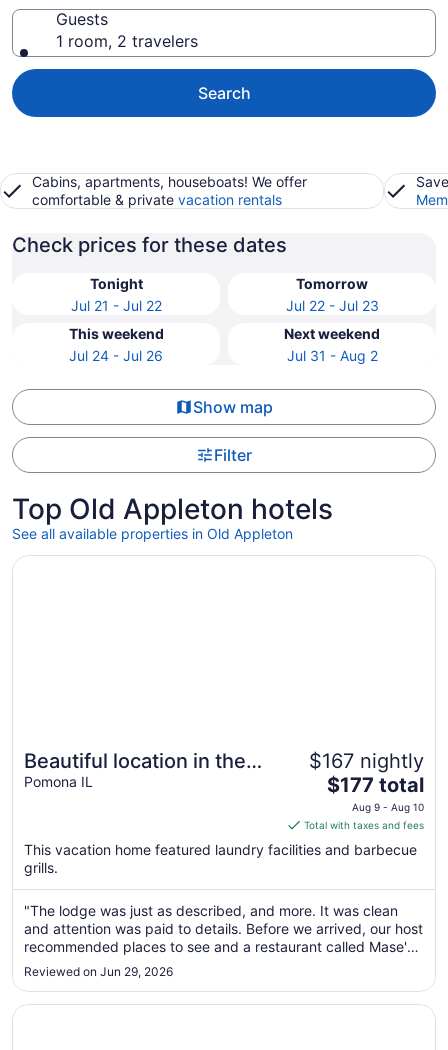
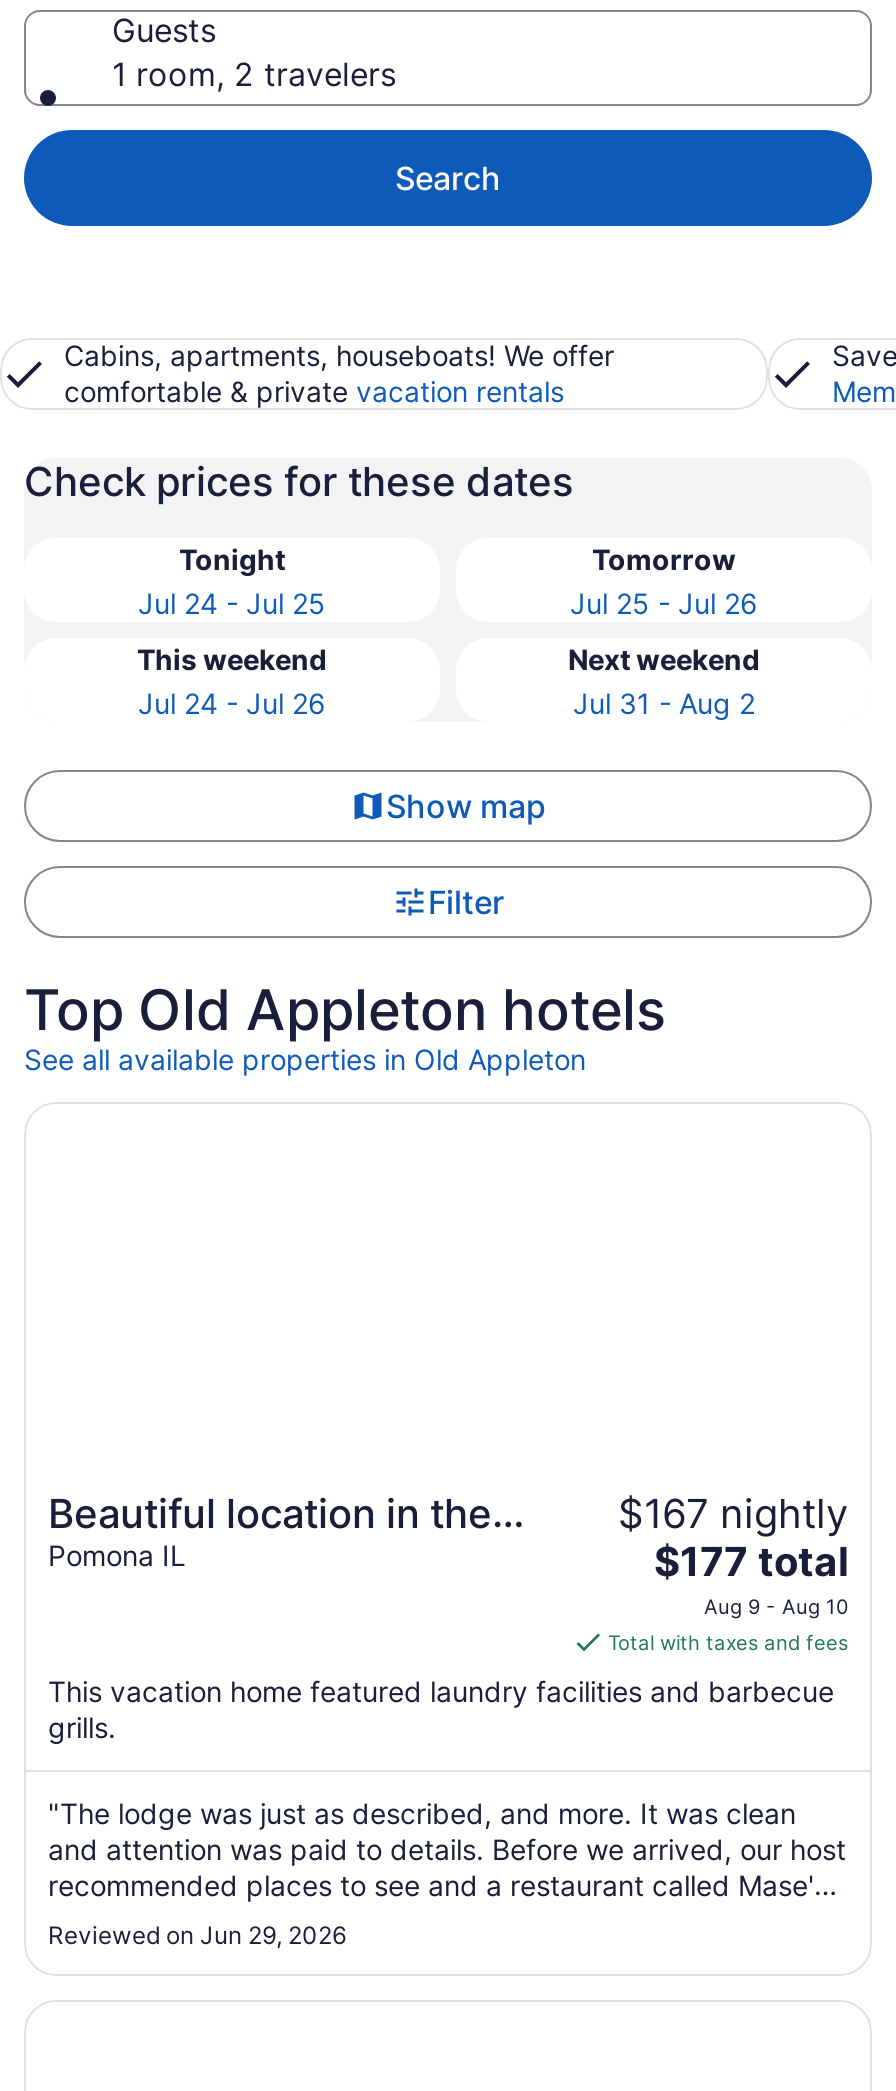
[70,297,161,314] Jul 21 - Jul 22 -> [138,586,326,620] Jul 24 - Jul 25
[285,297,378,314] Jul 22 - Jul 23 -> [570,586,758,620] Jul 25 - Jul 26

